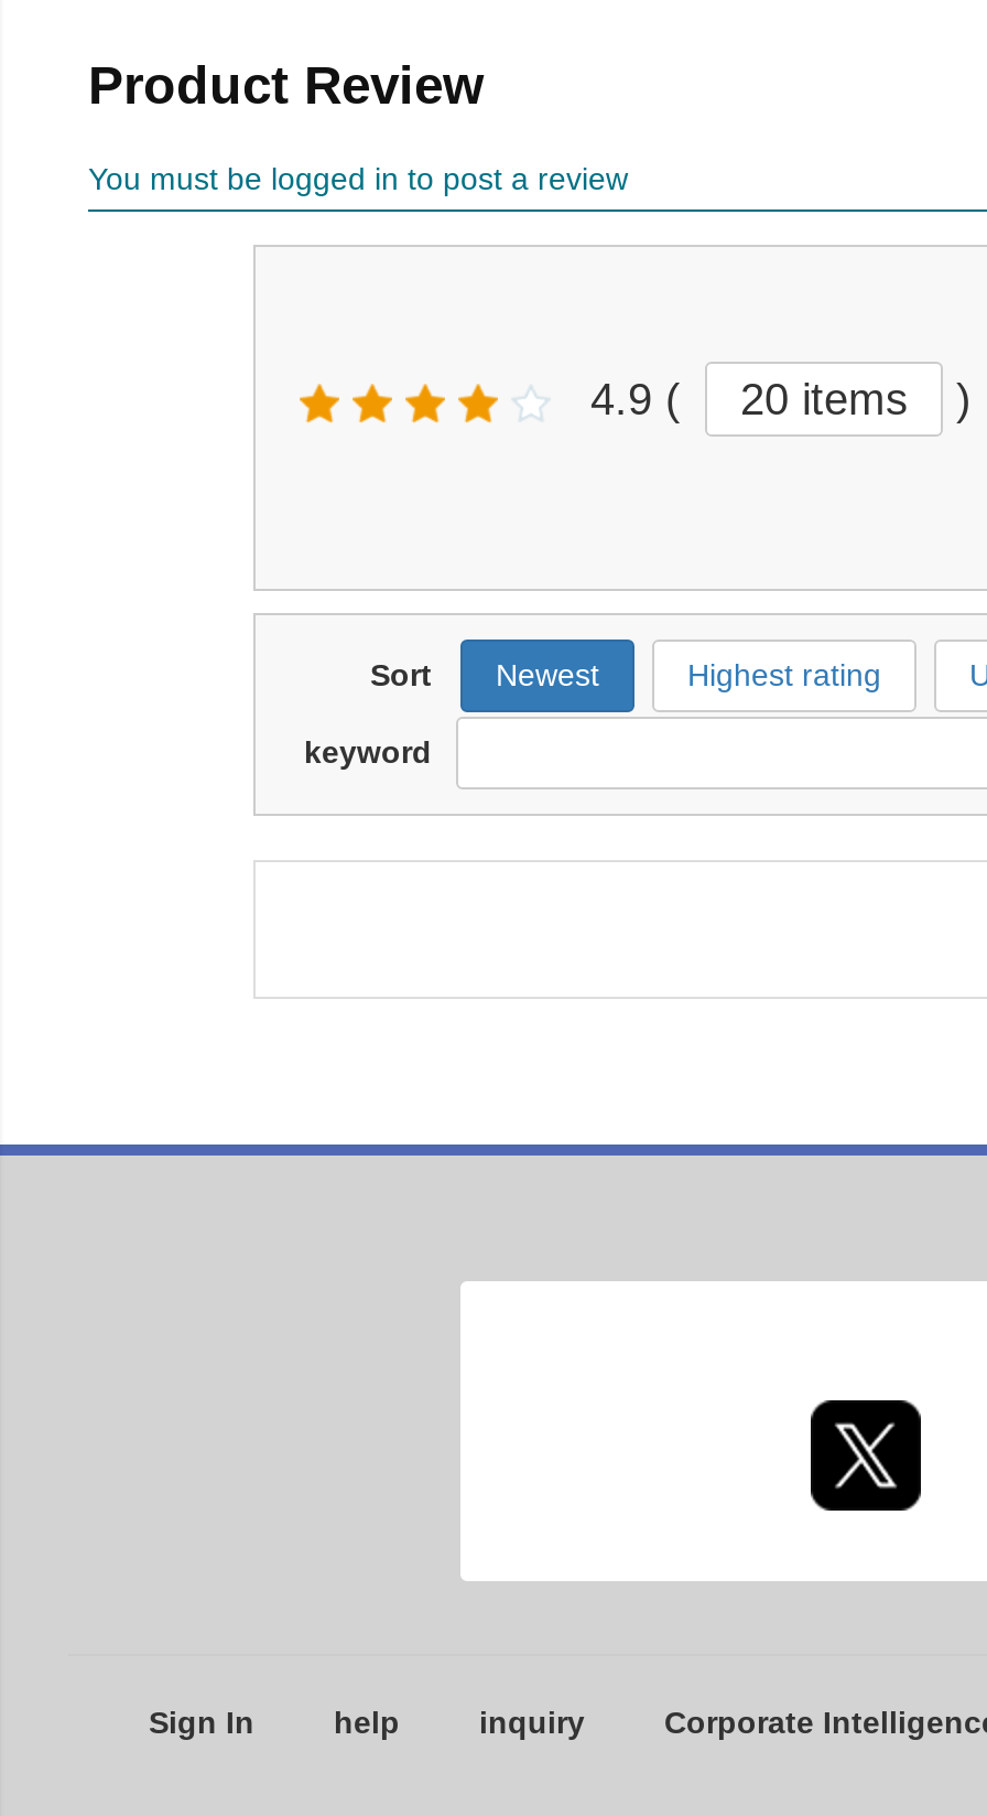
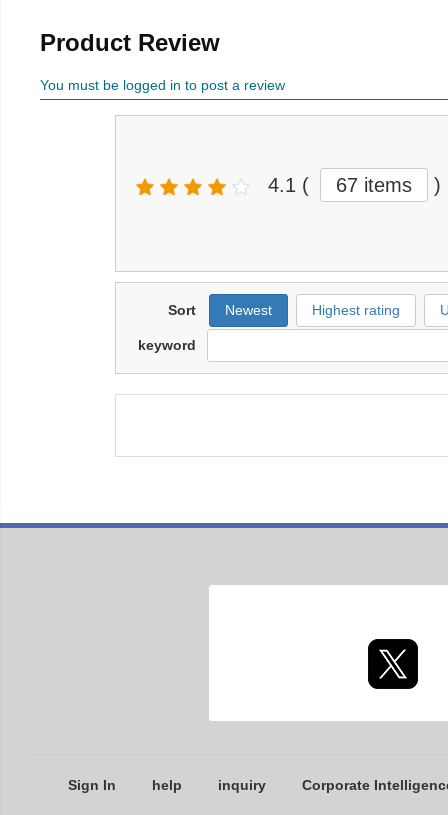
[577,376,694,424] 4.9 ( -> [262,174,315,196] 4.1 (
[740,376,908,424] 20 items -> [336,174,412,196] 67 items

